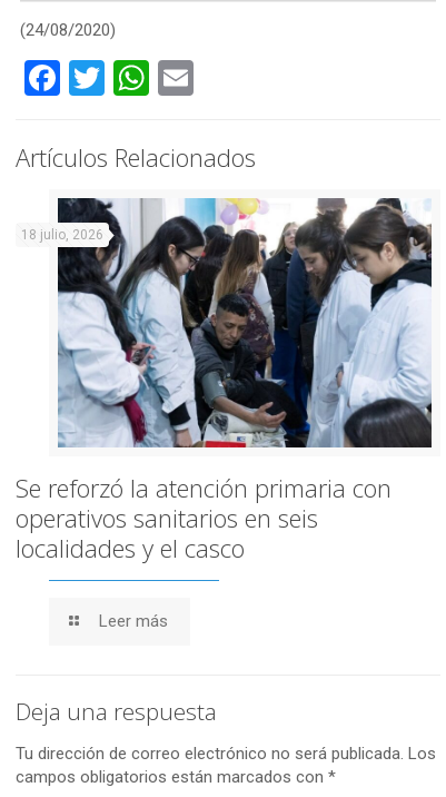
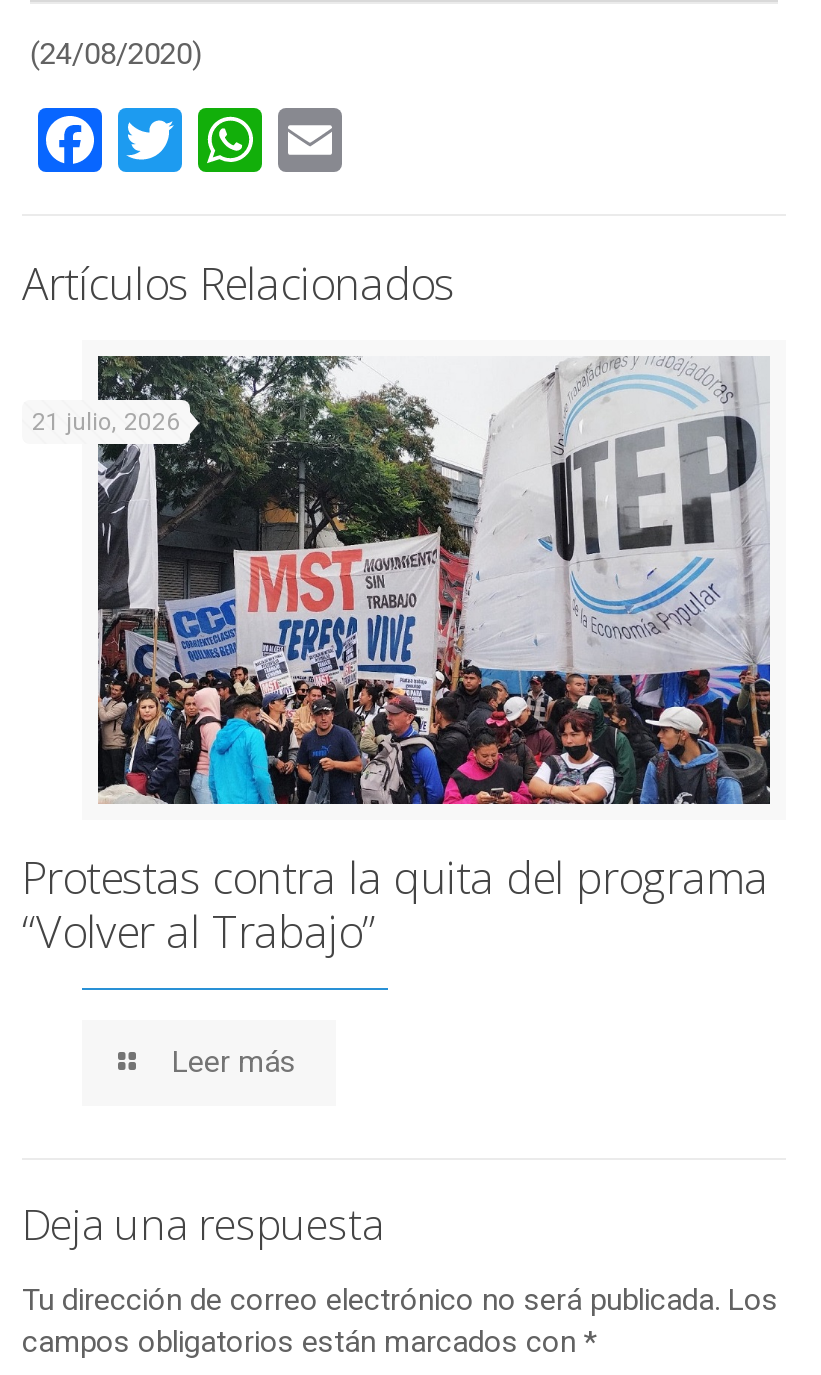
[21,197,433,449] [image] | 18 julio, 2026 -> [32,354,772,806] [image] | 21 julio, 2026
[16,471,392,564] Se reforzó la atención primaria con | operativos sanitarios en seis | localidades y el casco -> [22,846,768,960] Protestas contra la quita del programa | “Volver al Trabajo”

